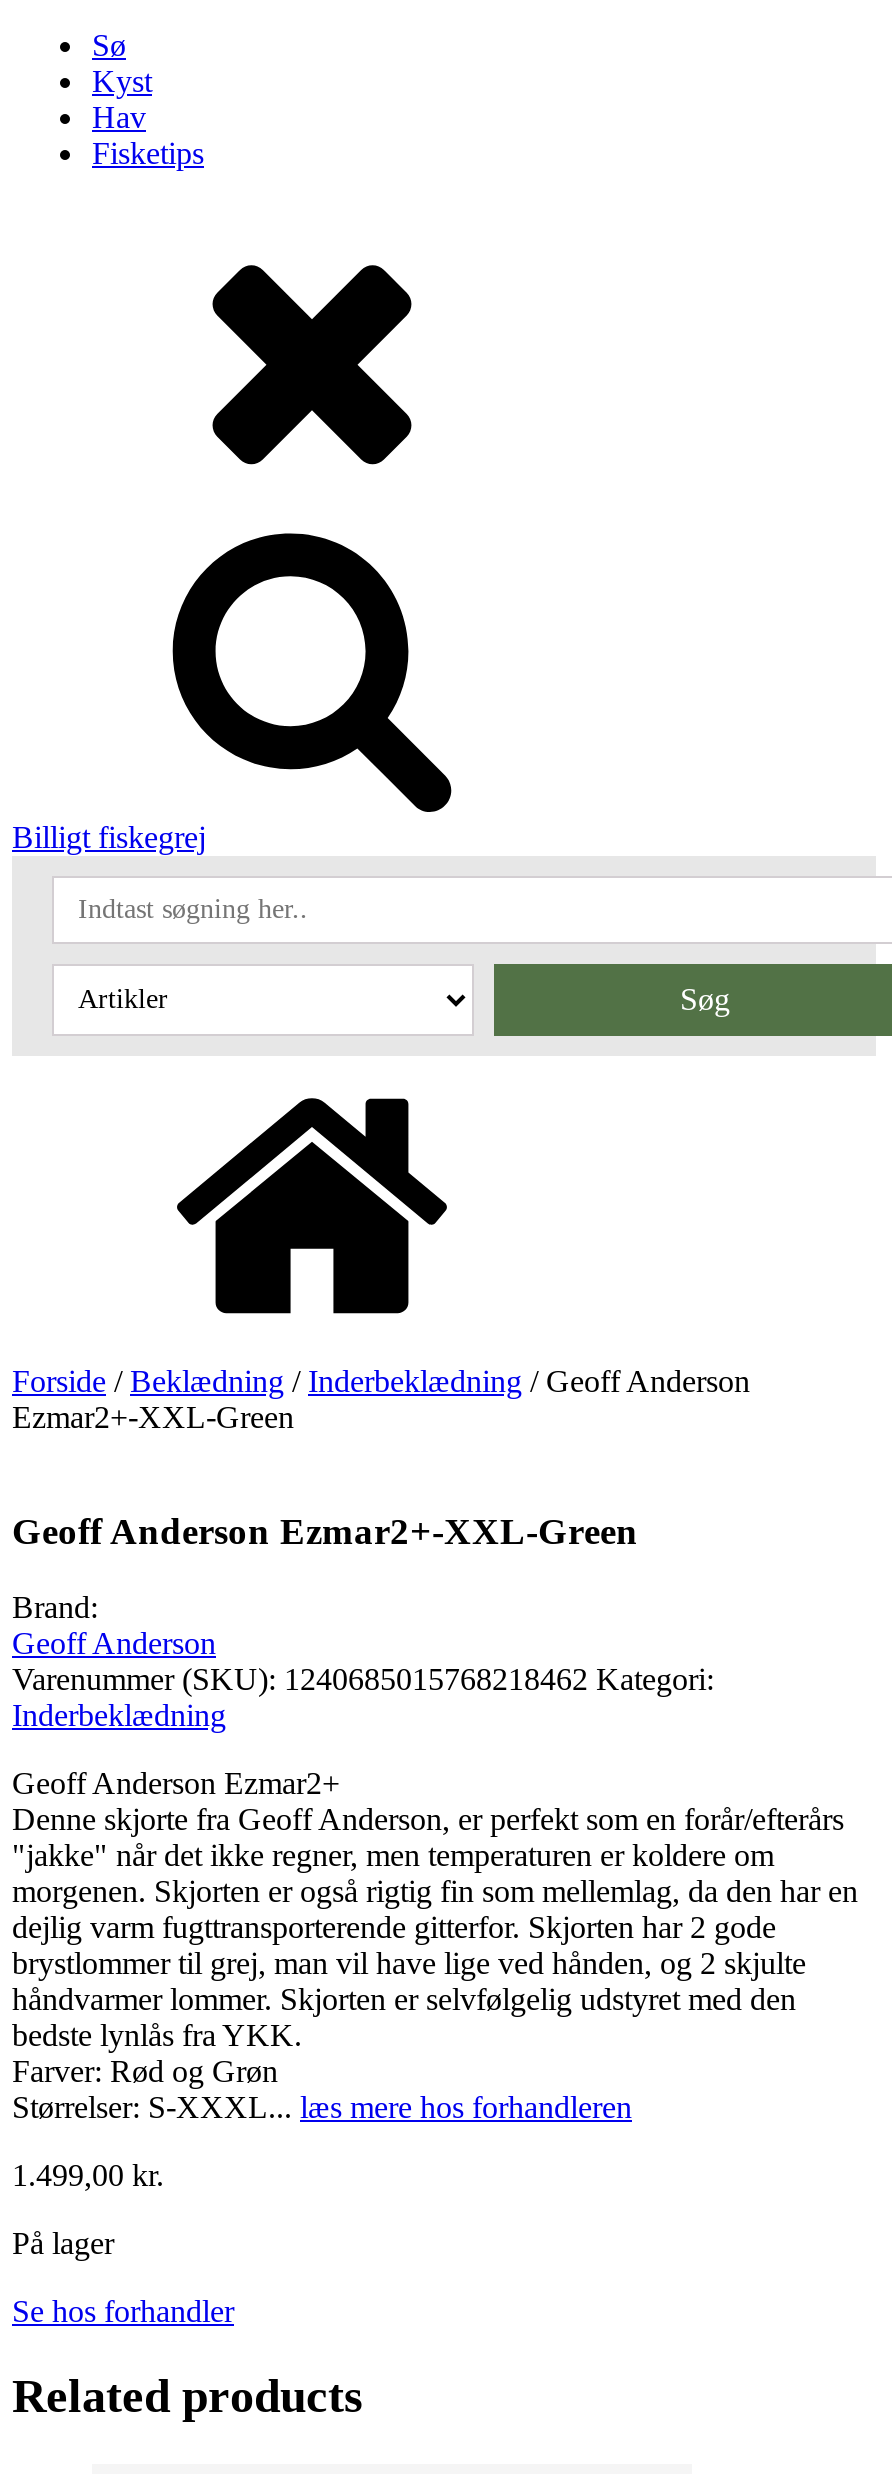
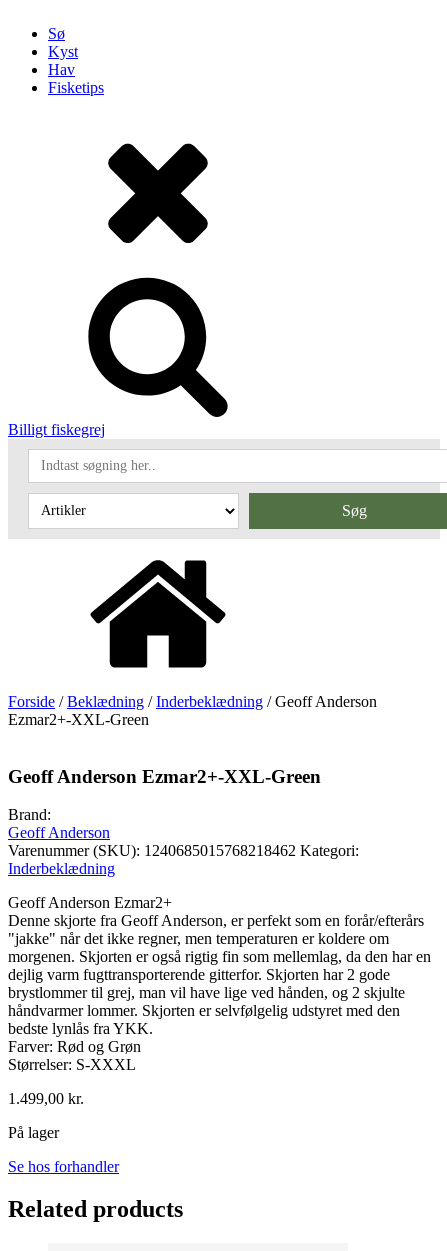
[12,2091,632,2125] Størrelser: S-XXXL... læs mere hos forhandleren -> [8,1056,136,1073] Størrelser: S-XXXL

